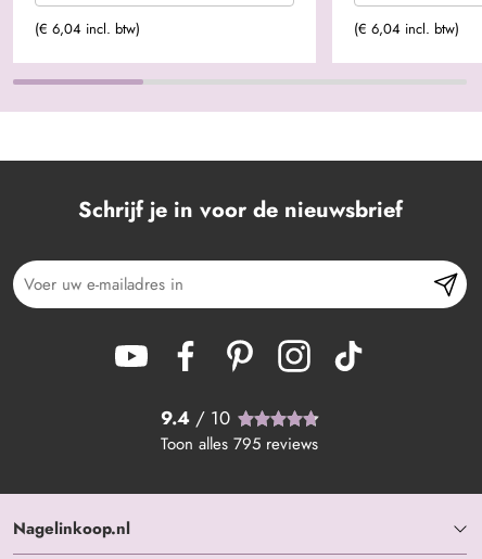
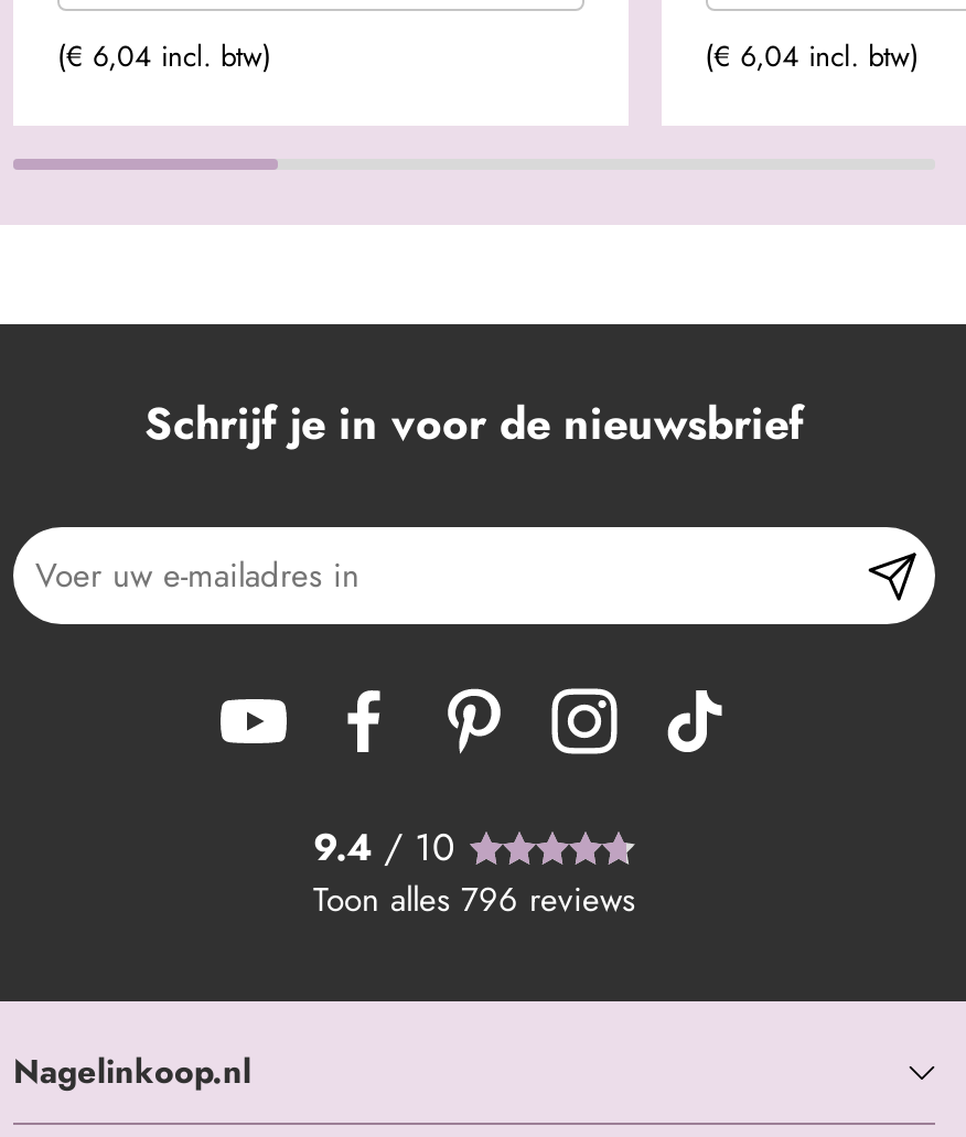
[161,432,318,456] Toon alles 795 reviews -> [313,876,635,924] Toon alles 796 reviews

